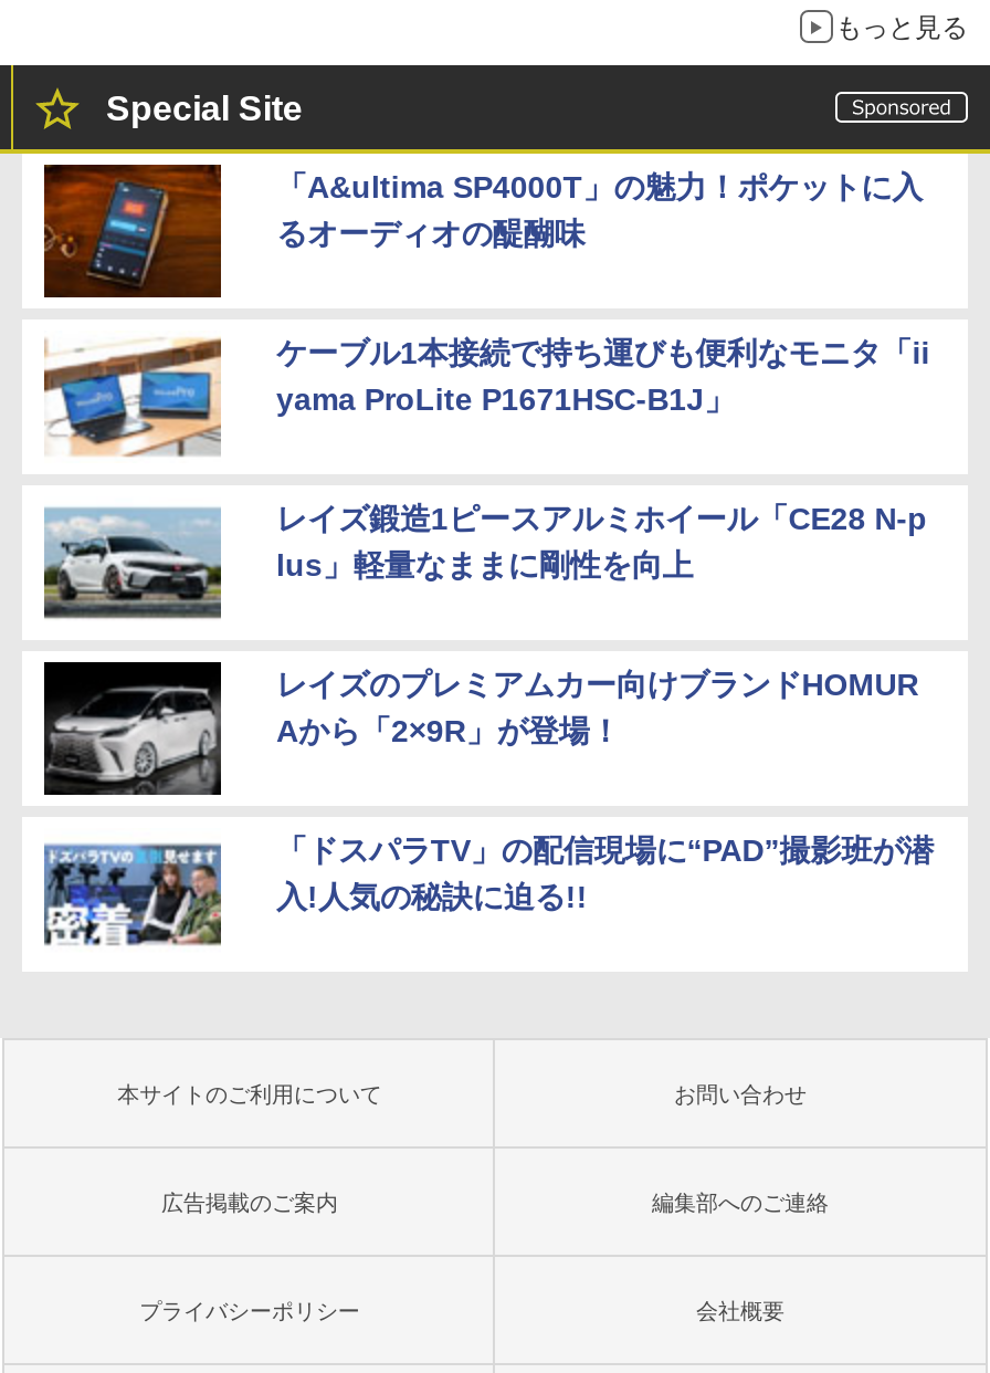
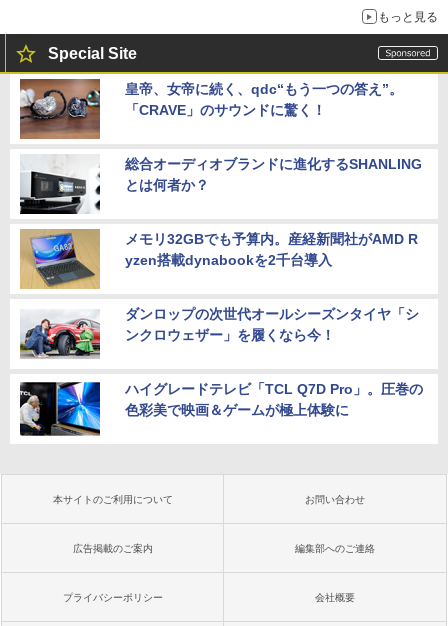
[42,165,923,300] [image] | 「A&ultima SP4000T」の魅力！ポケットに入 | るオーディオの醍醐味 -> [19,78,403,140] [image] | 皇帝、女帝に続く、qdc“もう一つの答え”。 | 「CRAVE」のサウンドに驚く！
[42,335,930,463] [image] | ケーブル1本接続で持ち運びも便利なモニタ「ii | yama ProLite P1671HSC-B1J」 -> [19,155,422,215] [image] | 総合オーディオブランドに進化するSHANLING | とは何者か？
[42,496,927,629] [image] | レイズ鍛造1ピースアルミホイール「CE28 N-p | lus」軽量なままに剛性を向上 -> [19,228,418,290] [image] | メモリ32GBでも予算内。産経新聞社がAMD R | yzen搭載dynabookを2千台導入
[42,660,919,797] [image] | レイズのプレミアムカー向けブランドHOMUR | Aから「2×9R」が登場！ -> [19,304,419,364] [image] | ダンロップの次世代オールシーズンタイヤ「シ | ンクロウェザー」を履くなら今！
[42,834,934,954] [image] | 「ドスパラTV」の配信現場に“PAD”撮影班が潜 | 入!人気の秘訣に迫る!! -> [19,381,423,437] [image] | ハイグレードテレビ「TCL Q7D Pro」。圧巻の | 色彩美で映画＆ゲームが極上体験に

